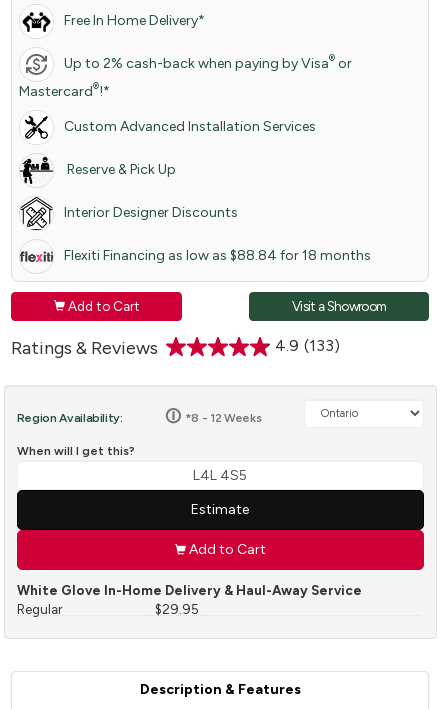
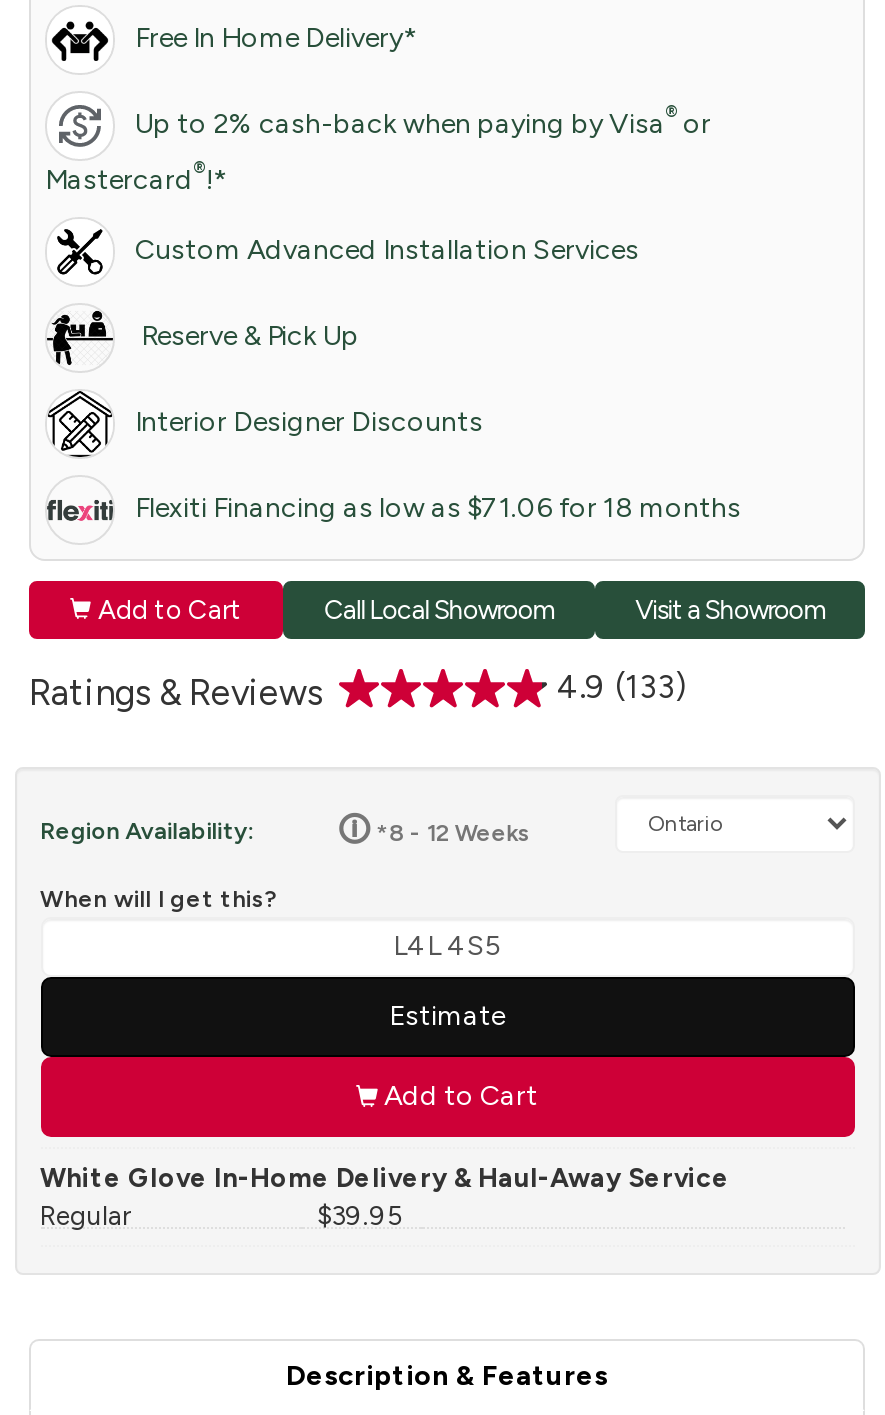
[64,247,371,264] Flexiti Financing as low as $88.84 for 18 months -> [135,490,741,524] Flexiti Financing as low as $71.06 for 18 months
none -> [324,592,553,624] Call Local Showroom
[154,601,198,617] $29.95 -> [317,1198,403,1230] $39.95

